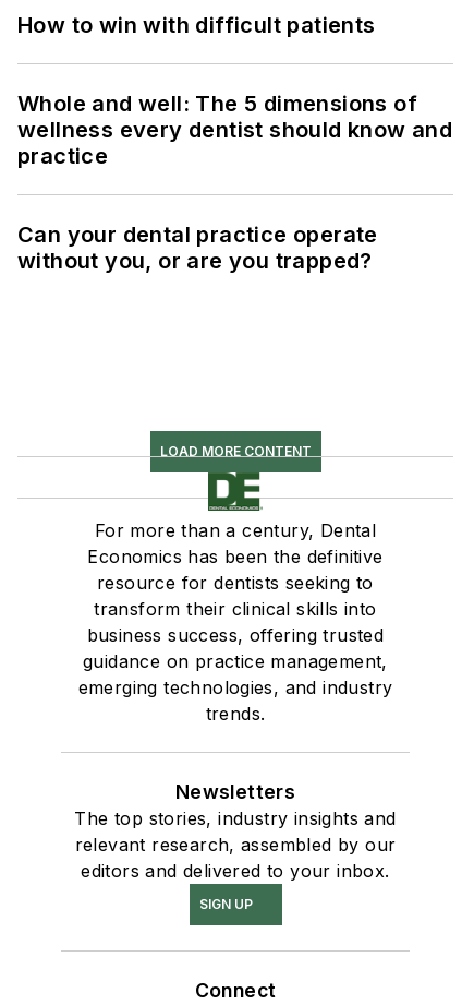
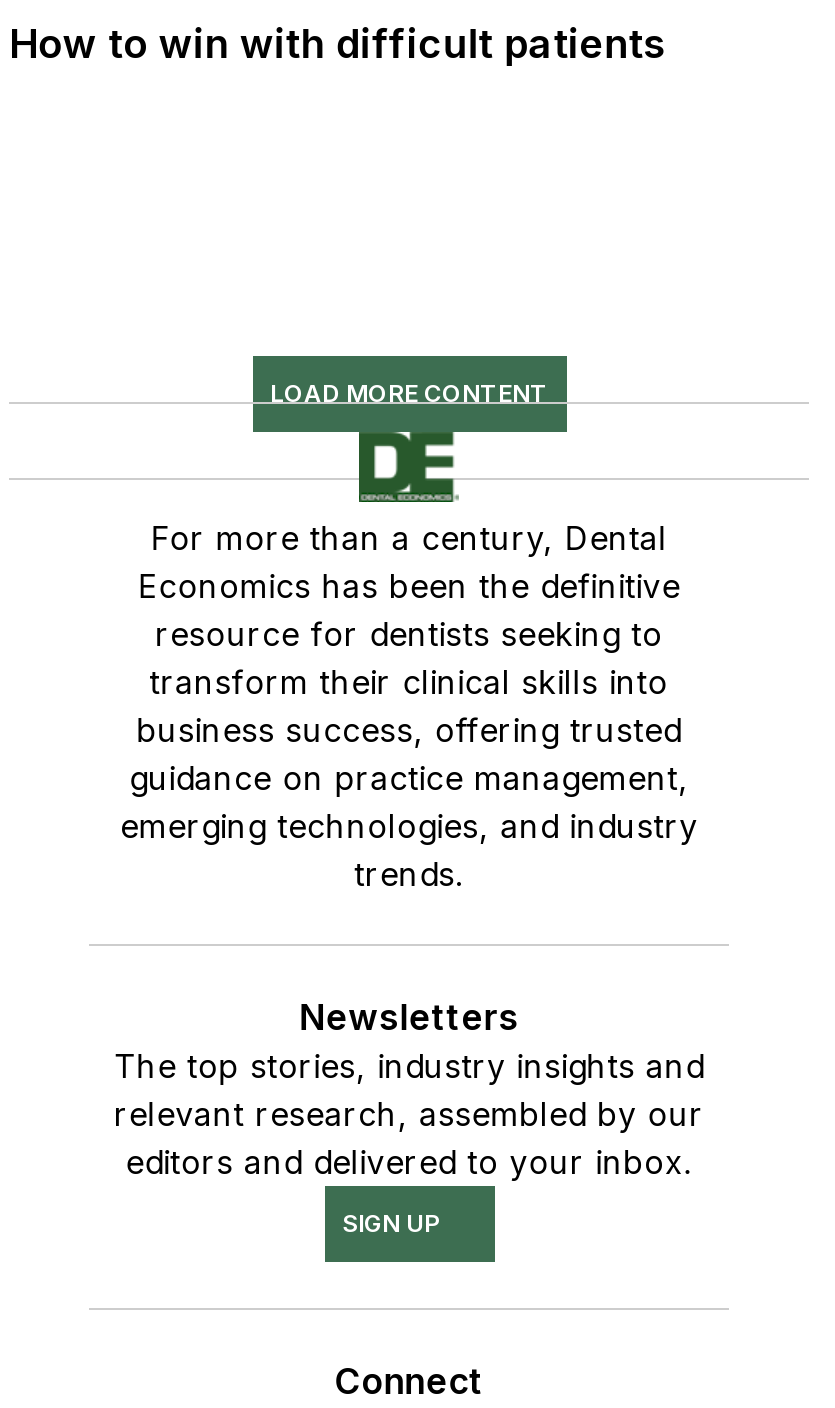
[17,90,452,274] Whole and well: The 5 dimensions of | wellness every dentist should know and | practice | Can your dental practice operate | without you, or are you trapped? -> none

